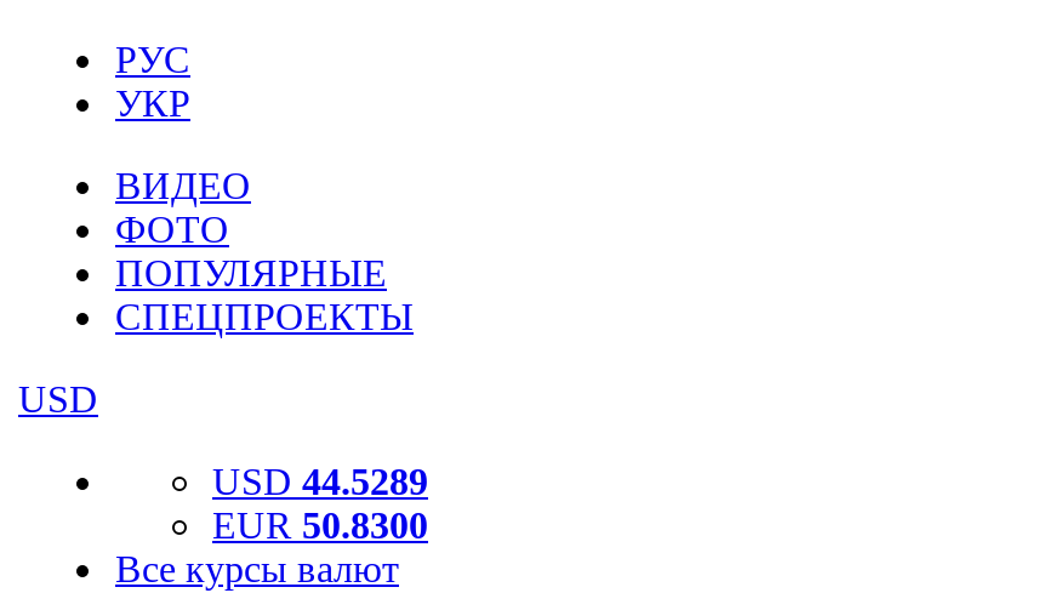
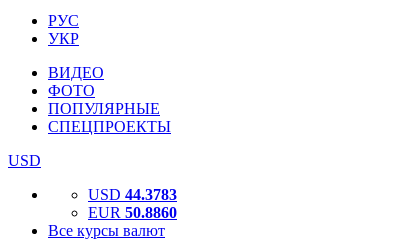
[212,461,428,502] USD 44.5289 -> [88,186,177,203] USD 44.3783
[212,504,428,546] EUR 50.8300 -> [88,204,177,221] EUR 50.8860

